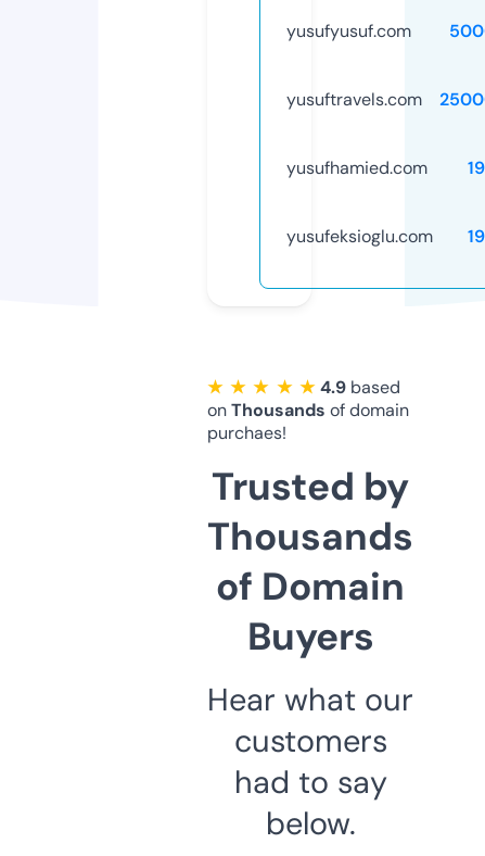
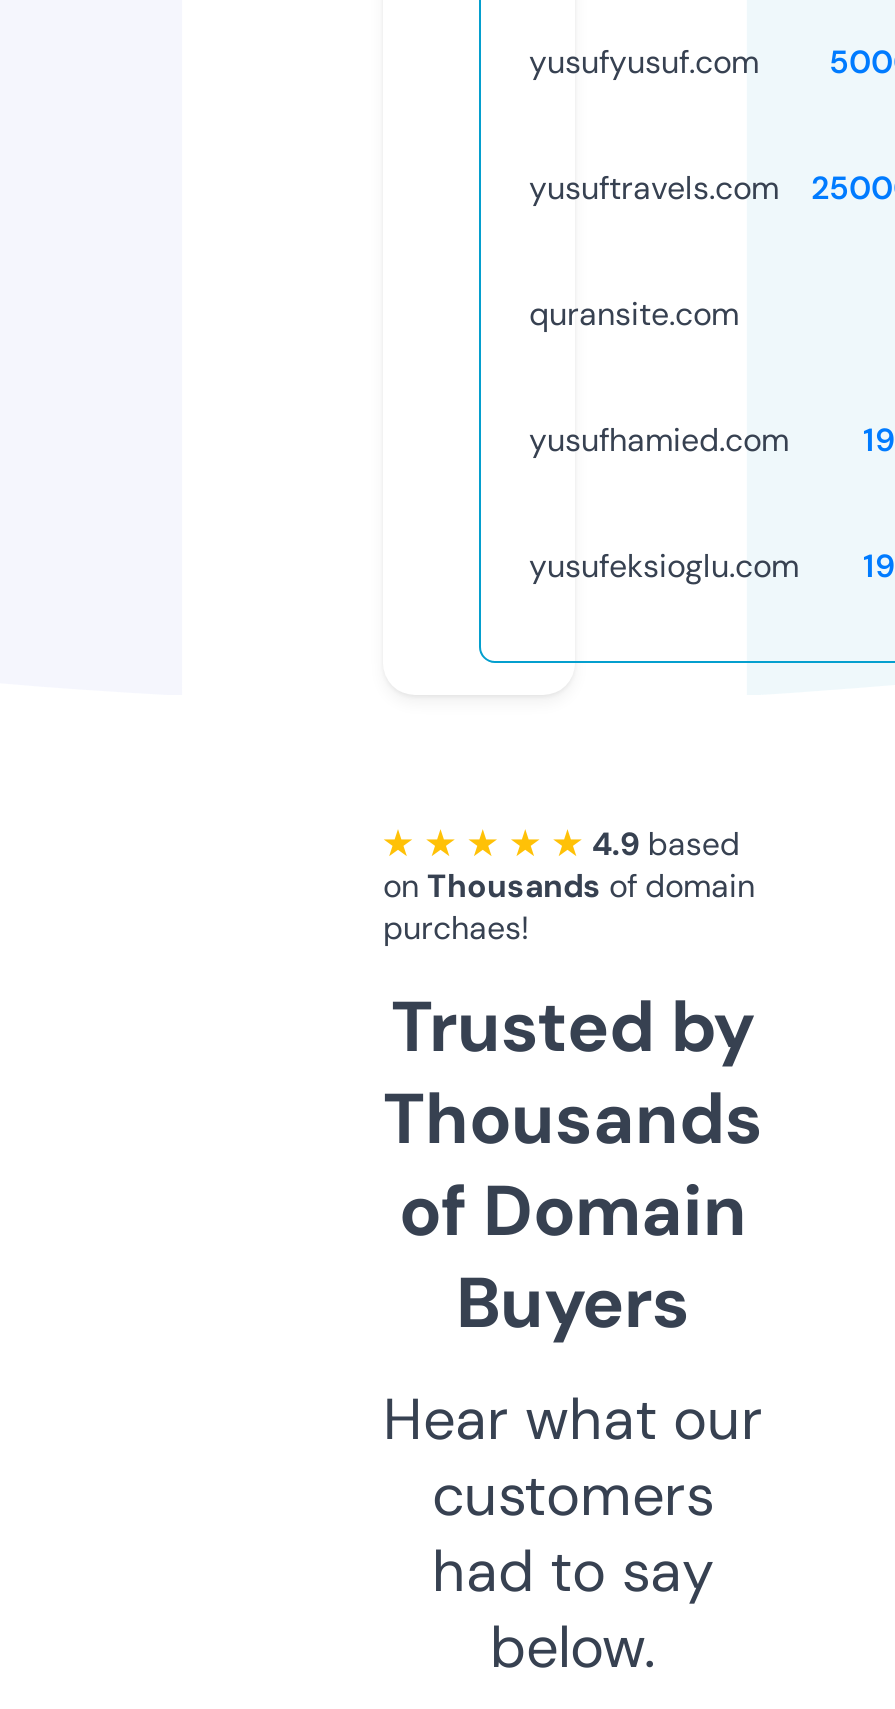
none -> [529,293,739,335] quransite.com

